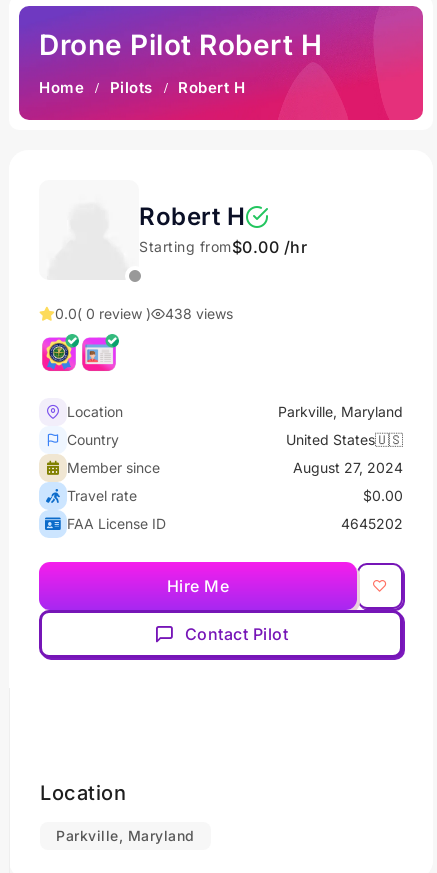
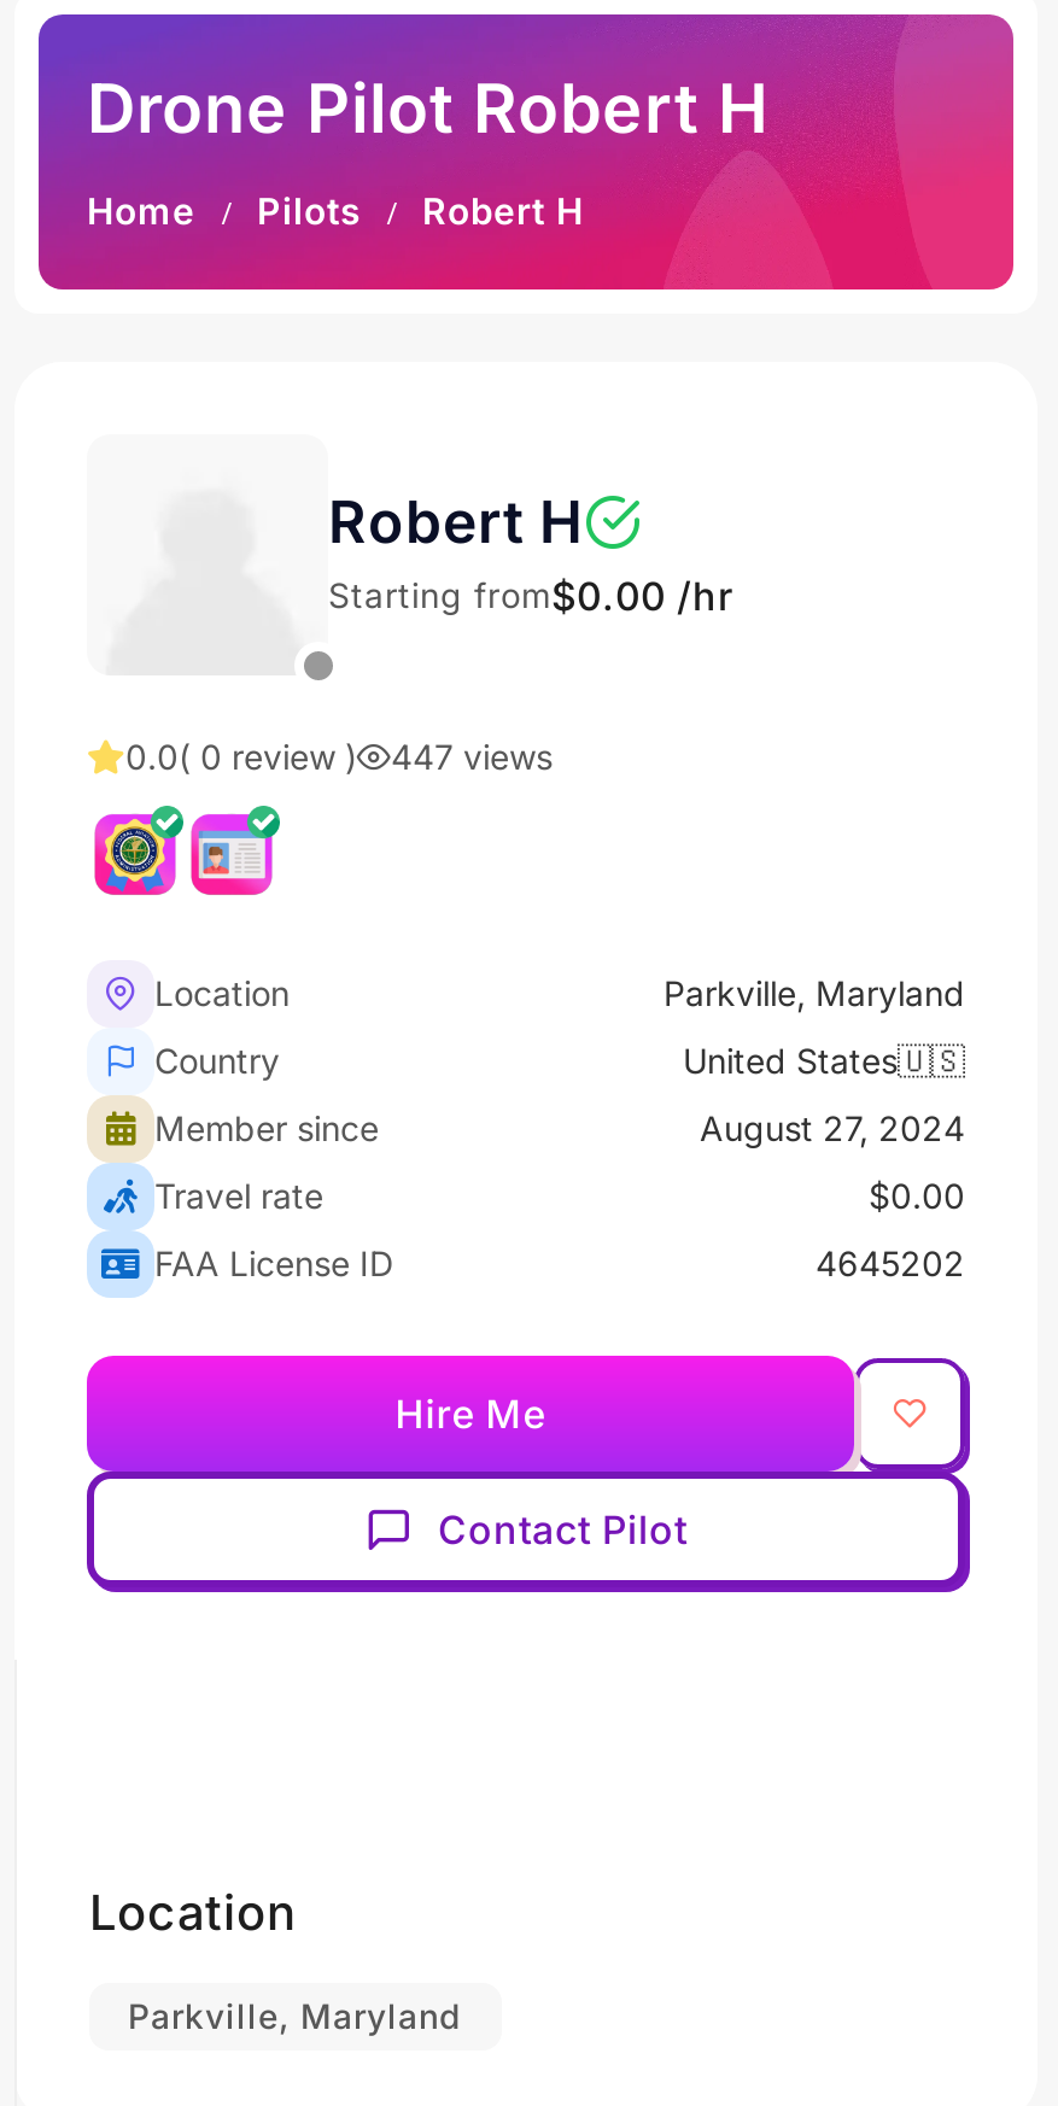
[55,305,233,322] 0.0( 0 review ) 438 views -> [125,736,553,777] 0.0( 0 review ) 447 views

